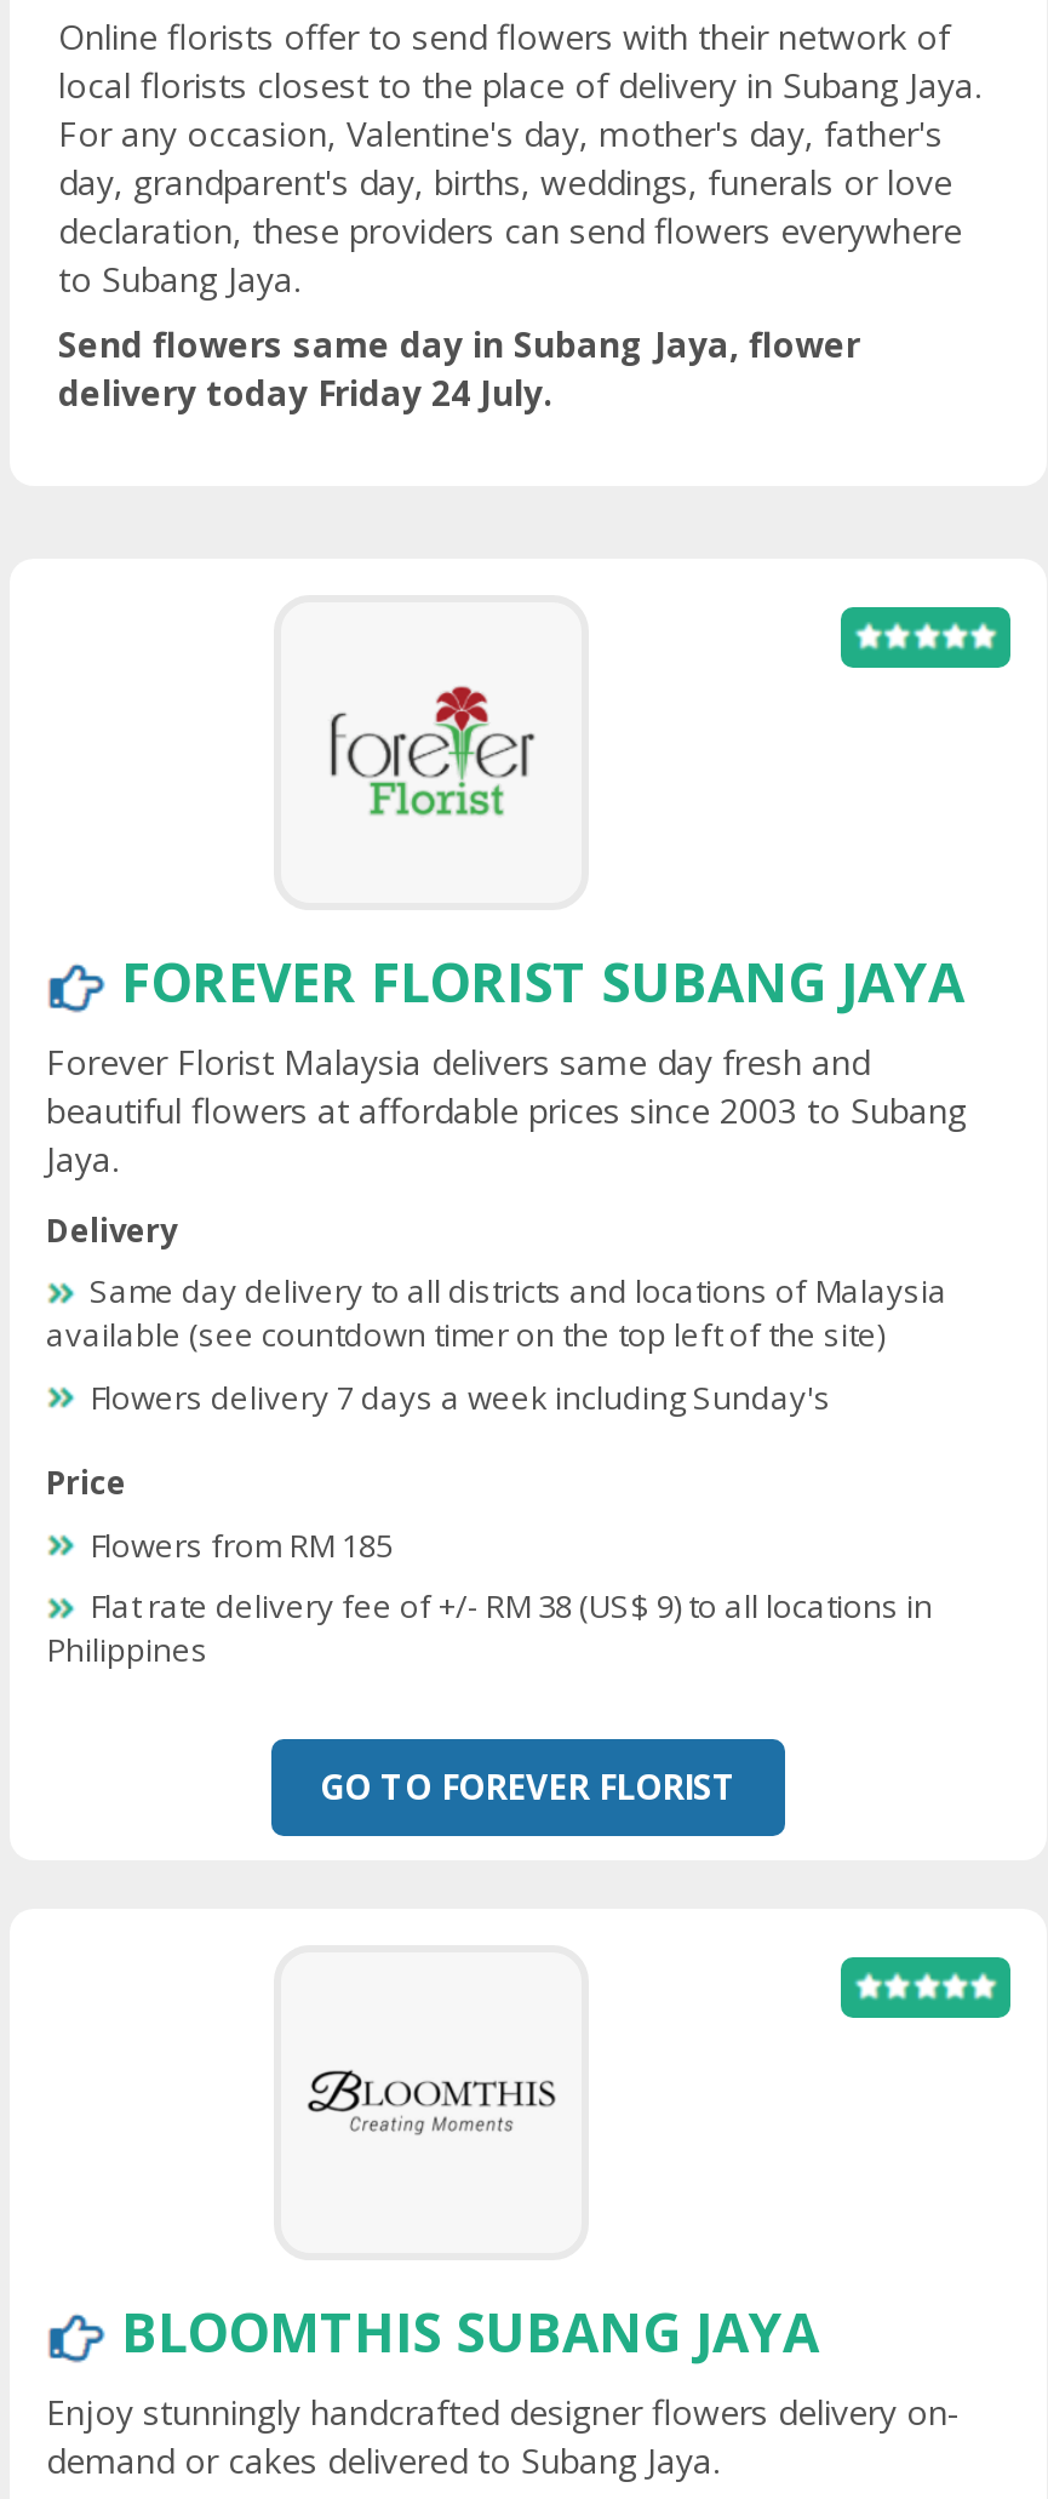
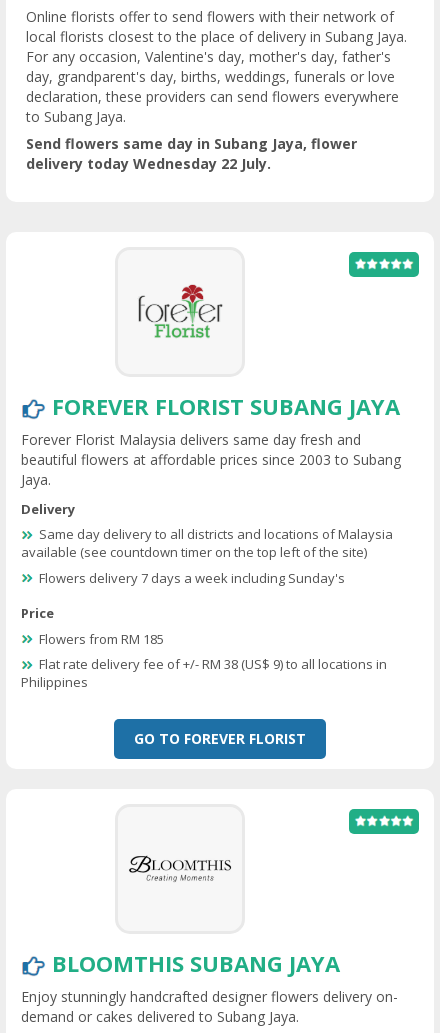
[58,370,552,416] delivery today Friday 24 July. -> [26,154,271,173] delivery today Wednesday 22 July.

